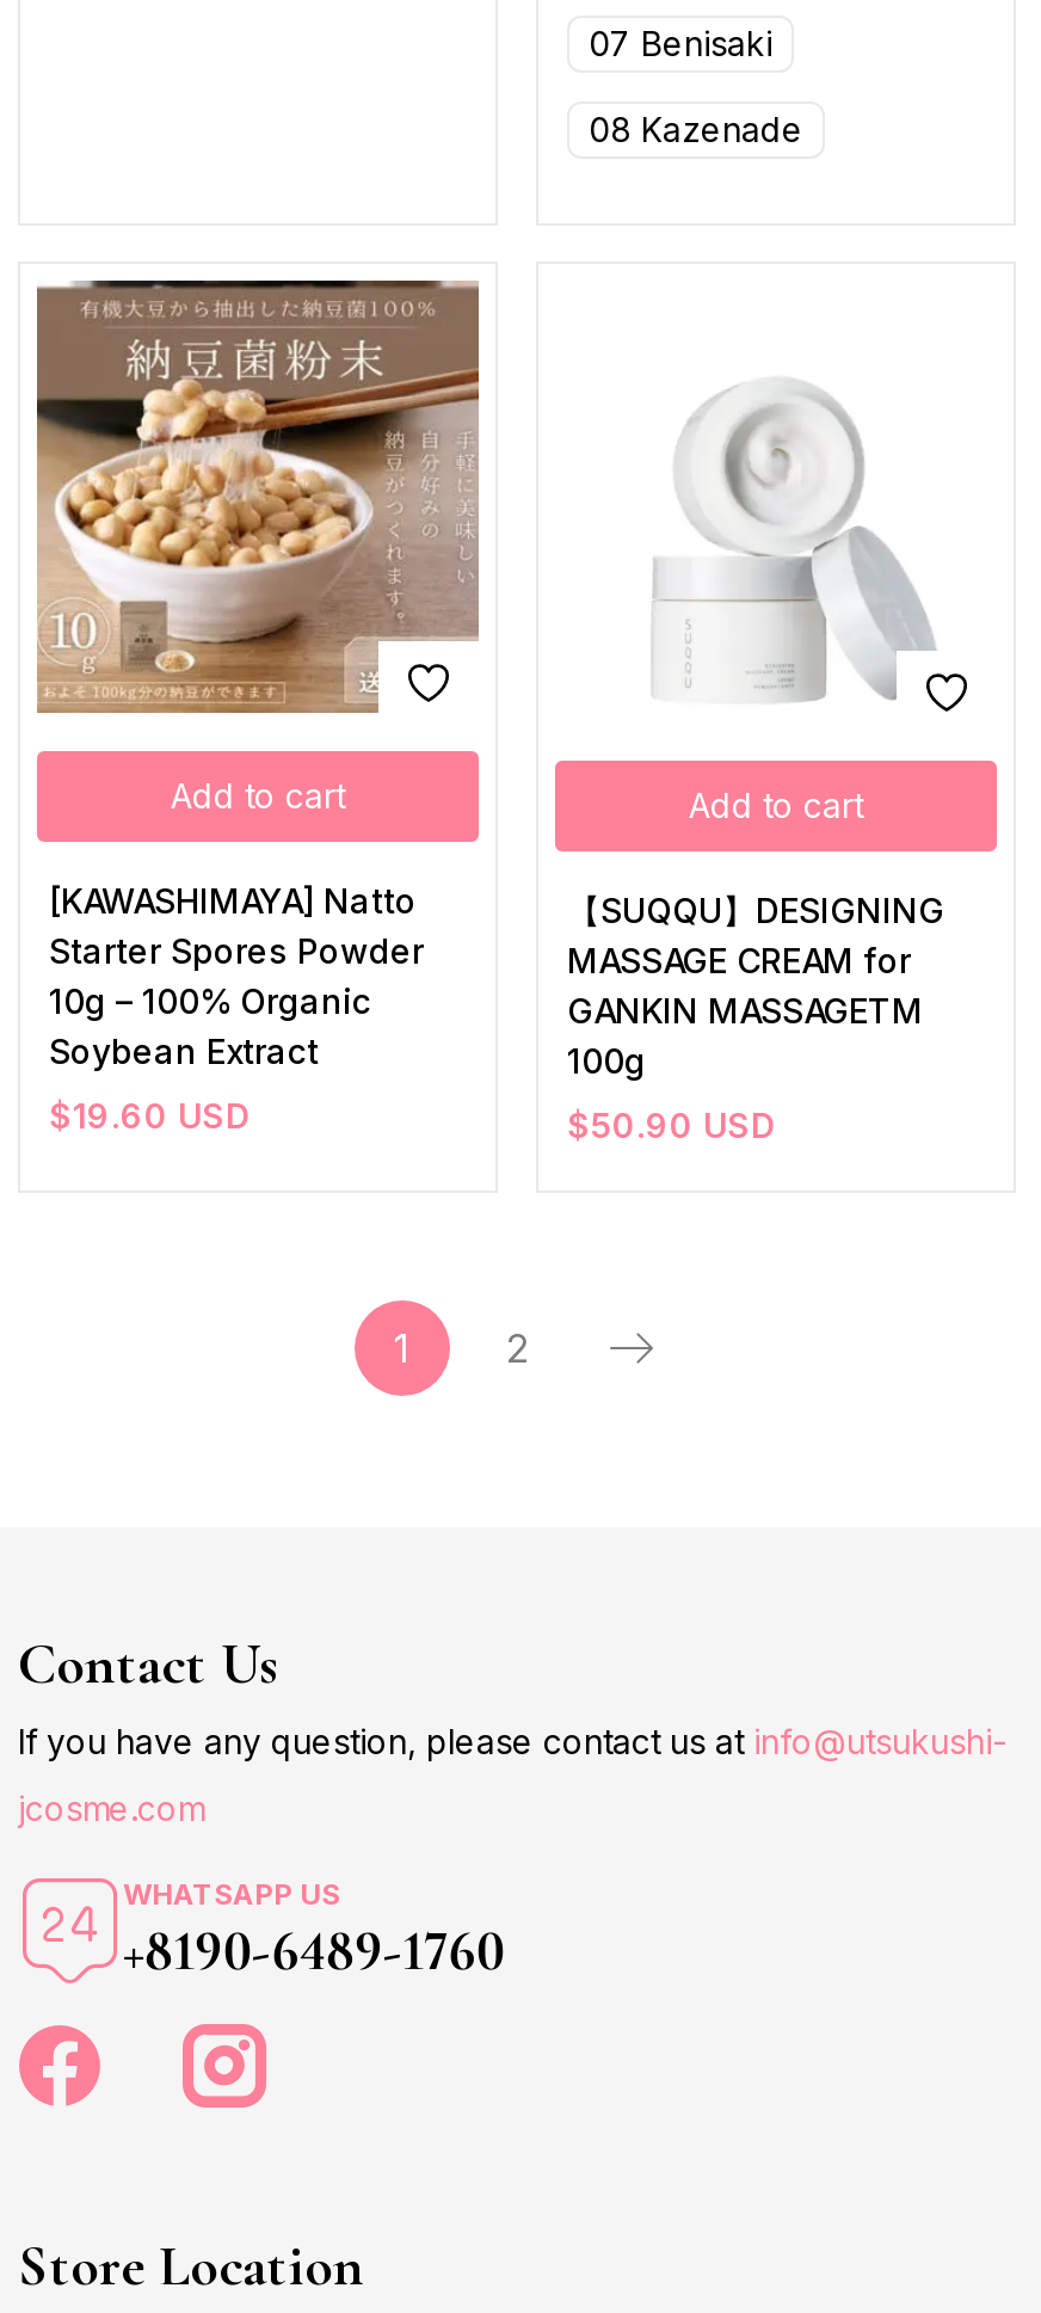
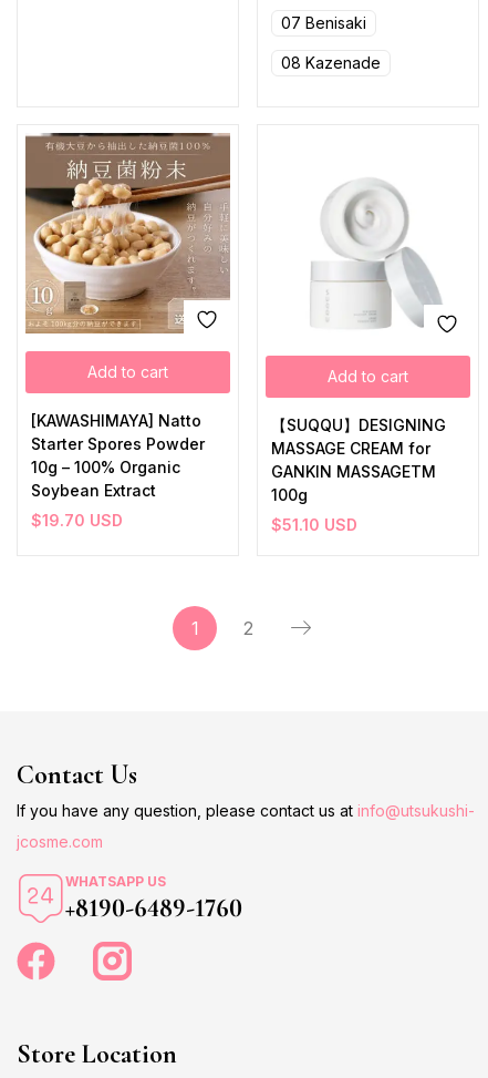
[49,1095,250,1136] $19.60 USD -> [31,511,123,530] $19.70 USD
[567,1103,775,1144] $50.90 USD -> [271,515,357,533] $51.10 USD

